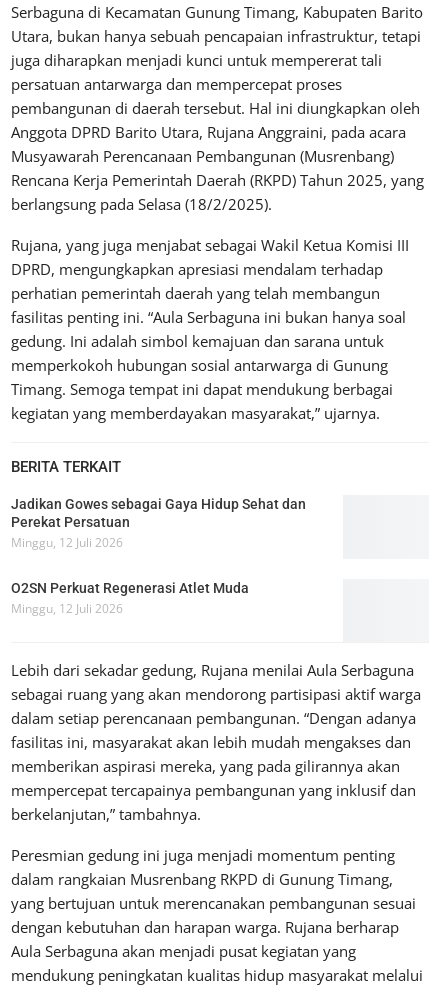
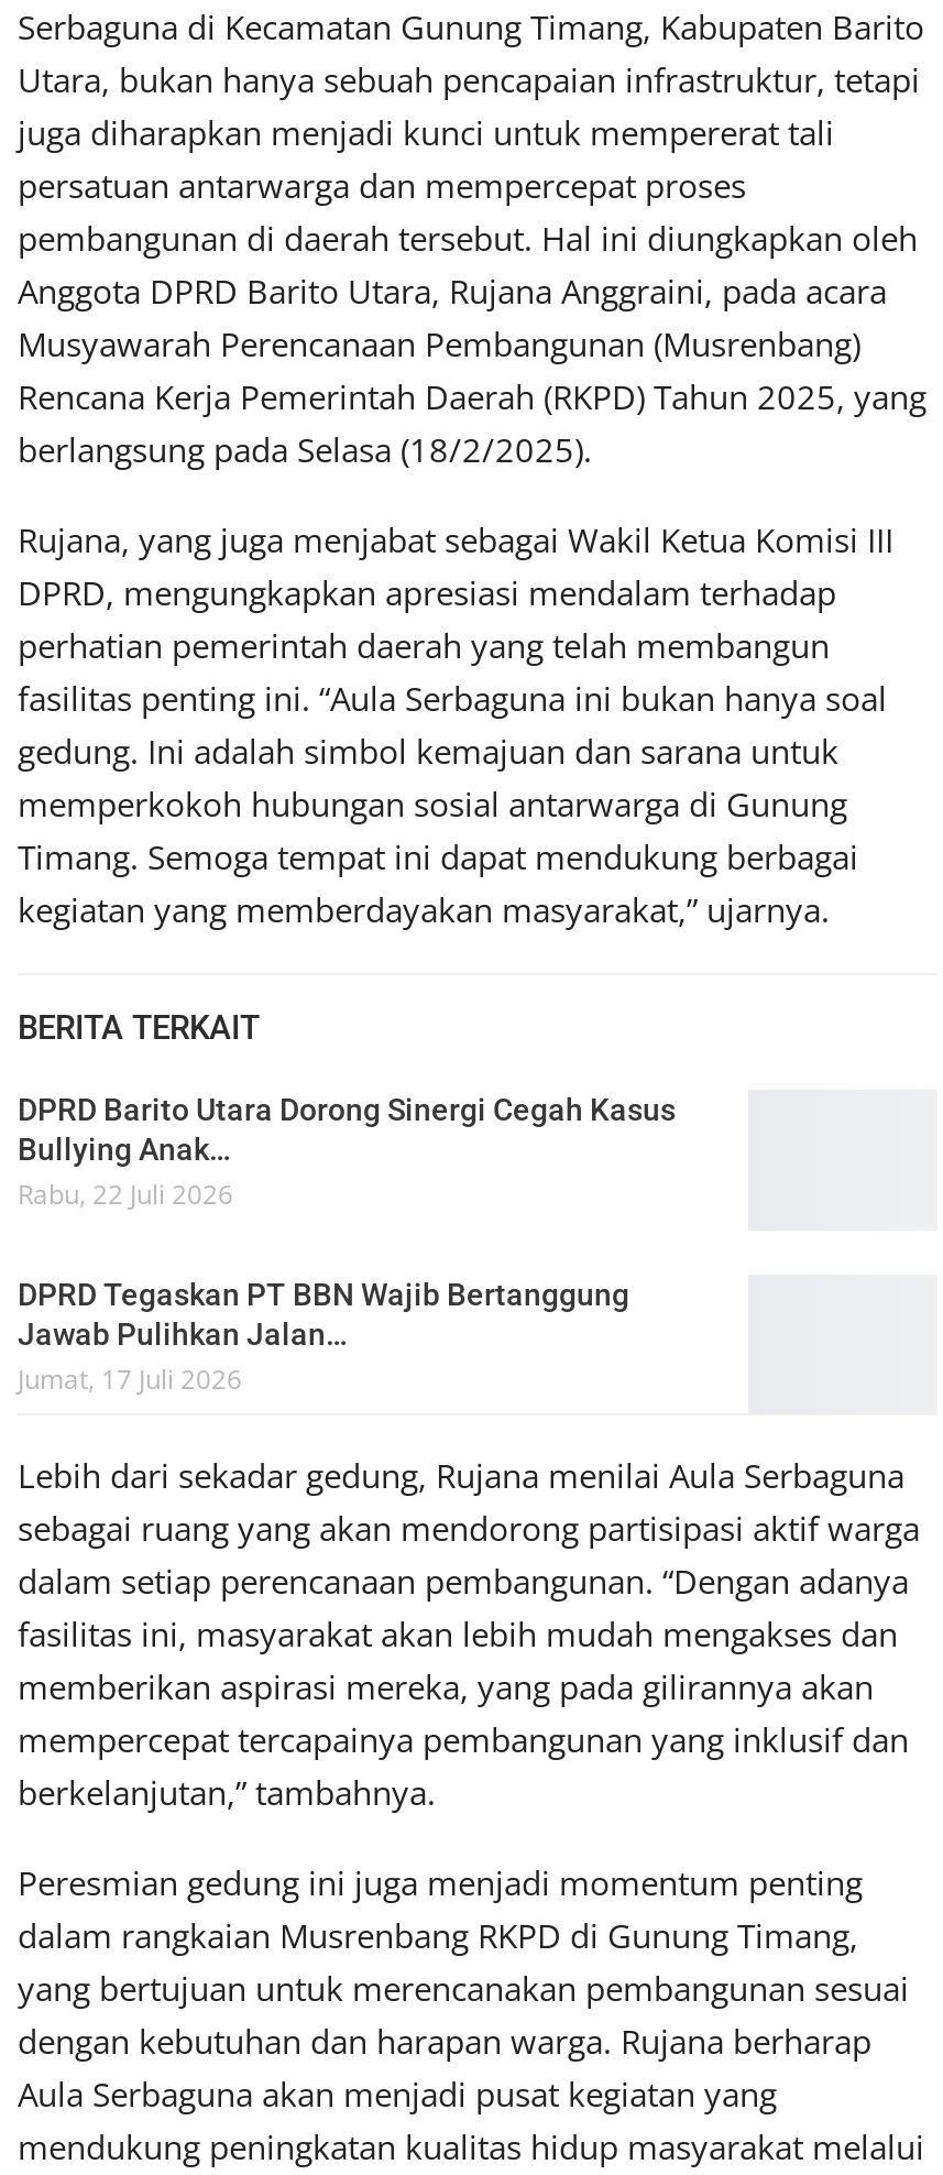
[11,496,306,551] Jadikan Gowes sebagai Gaya Hidup Sehat dan | Perekat Persatuan | Minggu, 12 Juli 2026 -> [18,1092,676,1213] DPRD Barito Utara Dorong Sinergi Cegah Kasus | Bullying Anak… | Rabu, 22 Juli 2026
[11,580,249,617] O2SN Perkuat Regenerasi Atlet Muda | Minggu, 12 Juli 2026 -> [18,1276,629,1397] DPRD Tegaskan PT BBN Wajib Bertanggung | Jawab Pulihkan Jalan… | Jumat, 17 Juli 2026

